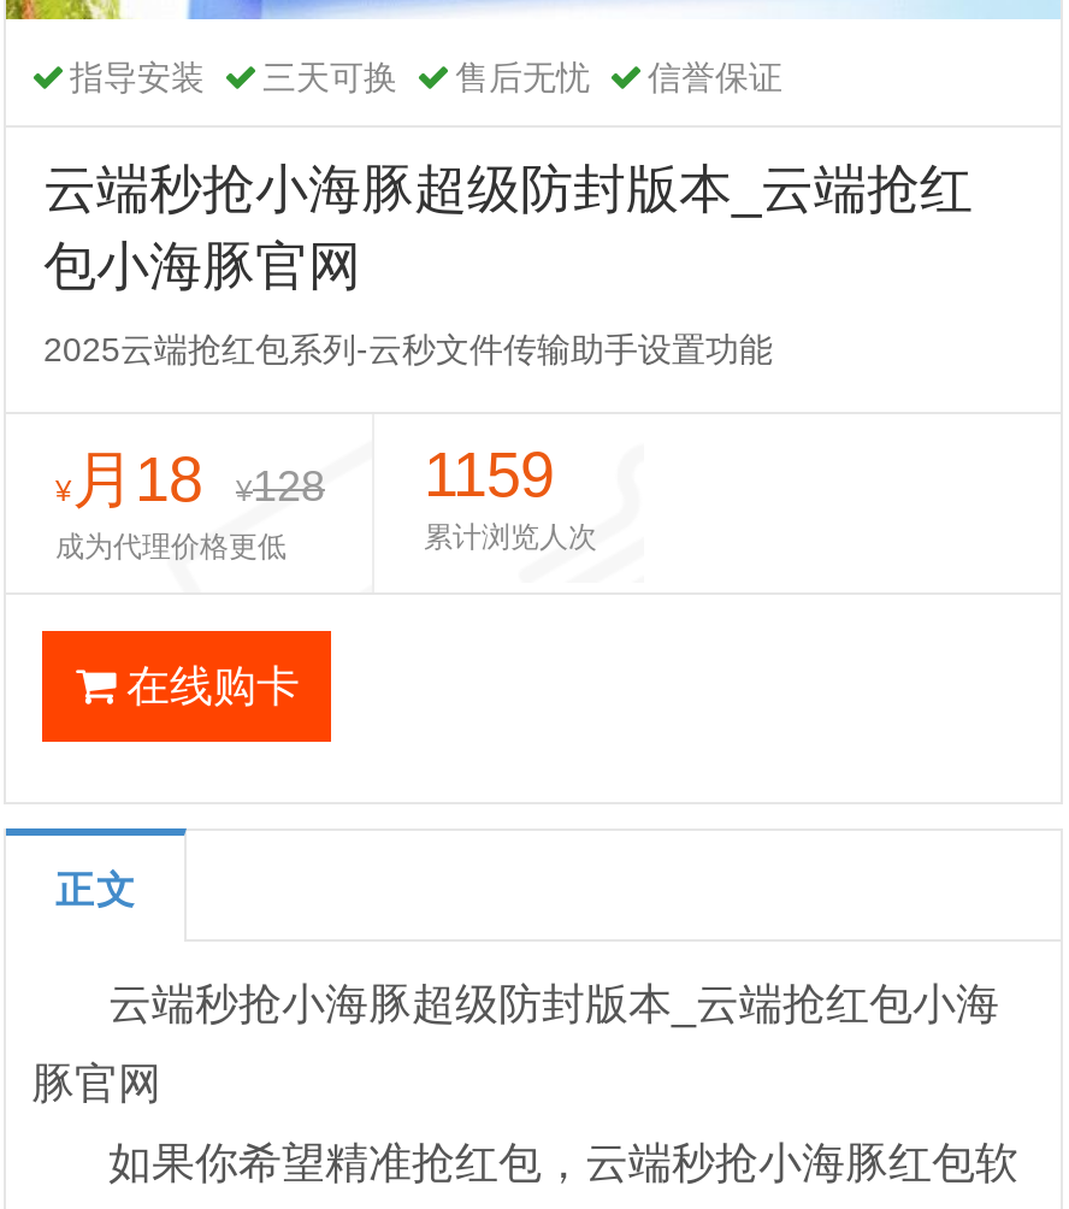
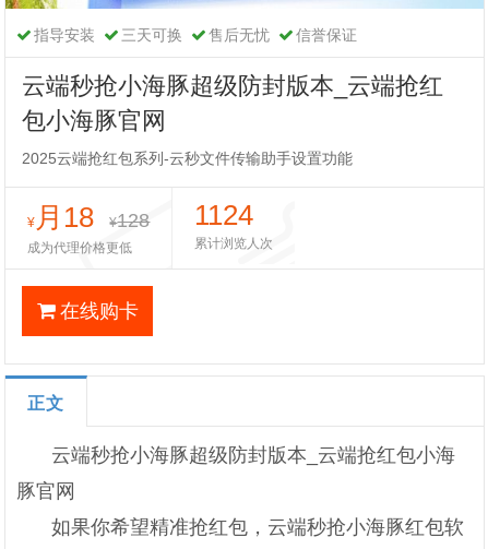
[424,438,554,511] 1159 -> [195,199,254,231] 1124

